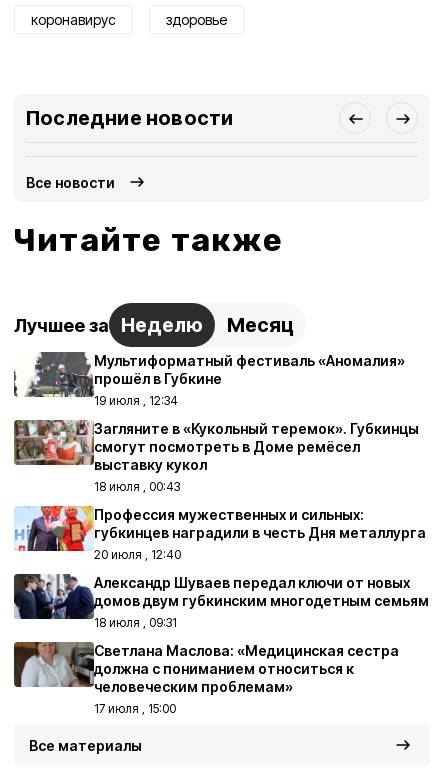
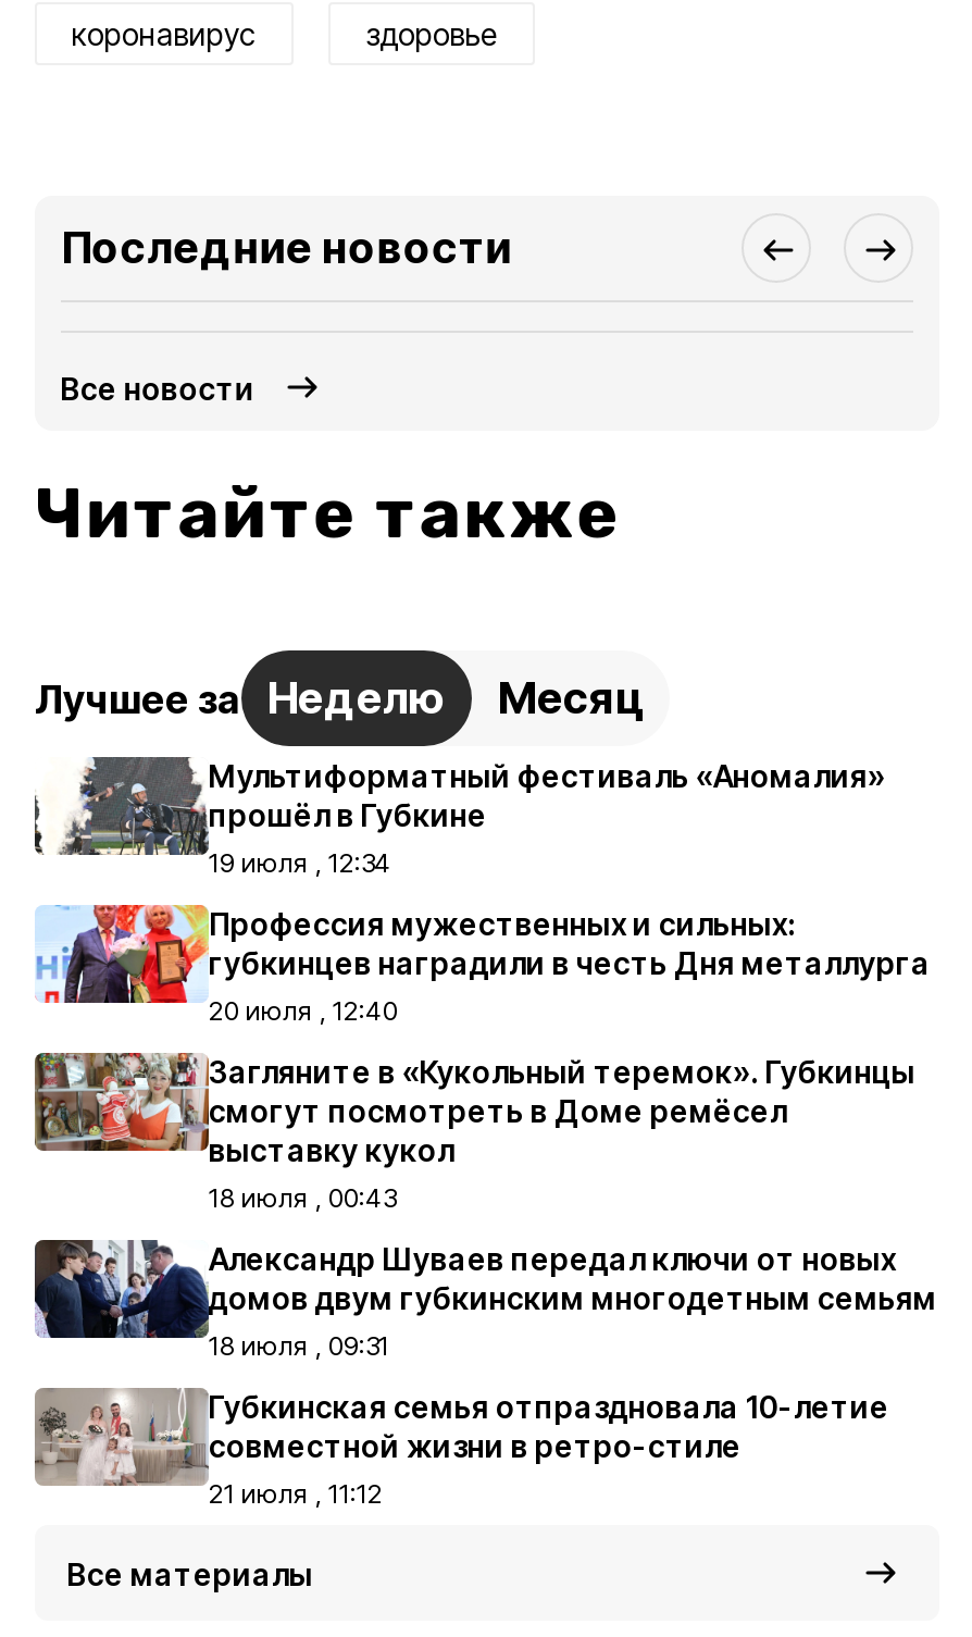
moved [13,418,419,494] -> [33,1049,915,1214]: [image] | Загляните в «Кукольный теремок». Губкинцы | смогут посмотреть в Доме ремёсел | выставку кукол | 18 июля , 00:43
moved [14,505,426,562] -> [35,903,931,1027]: [image] | Профессия мужественных и сильных: | губкинцев наградили в честь Дня металлурга | 20 июля , 12:40
[14,642,399,716] [image] | Светлана Маслова: «Медицинская сестра | должна с пониманием относиться к | человеческим проблемам» | 17 июля , 15:00 -> [35,1388,889,1510] [image] | Губкинская семья отпраздновала 10-летие | совместной жизни в ретро-стиле | 21 июля , 11:12

